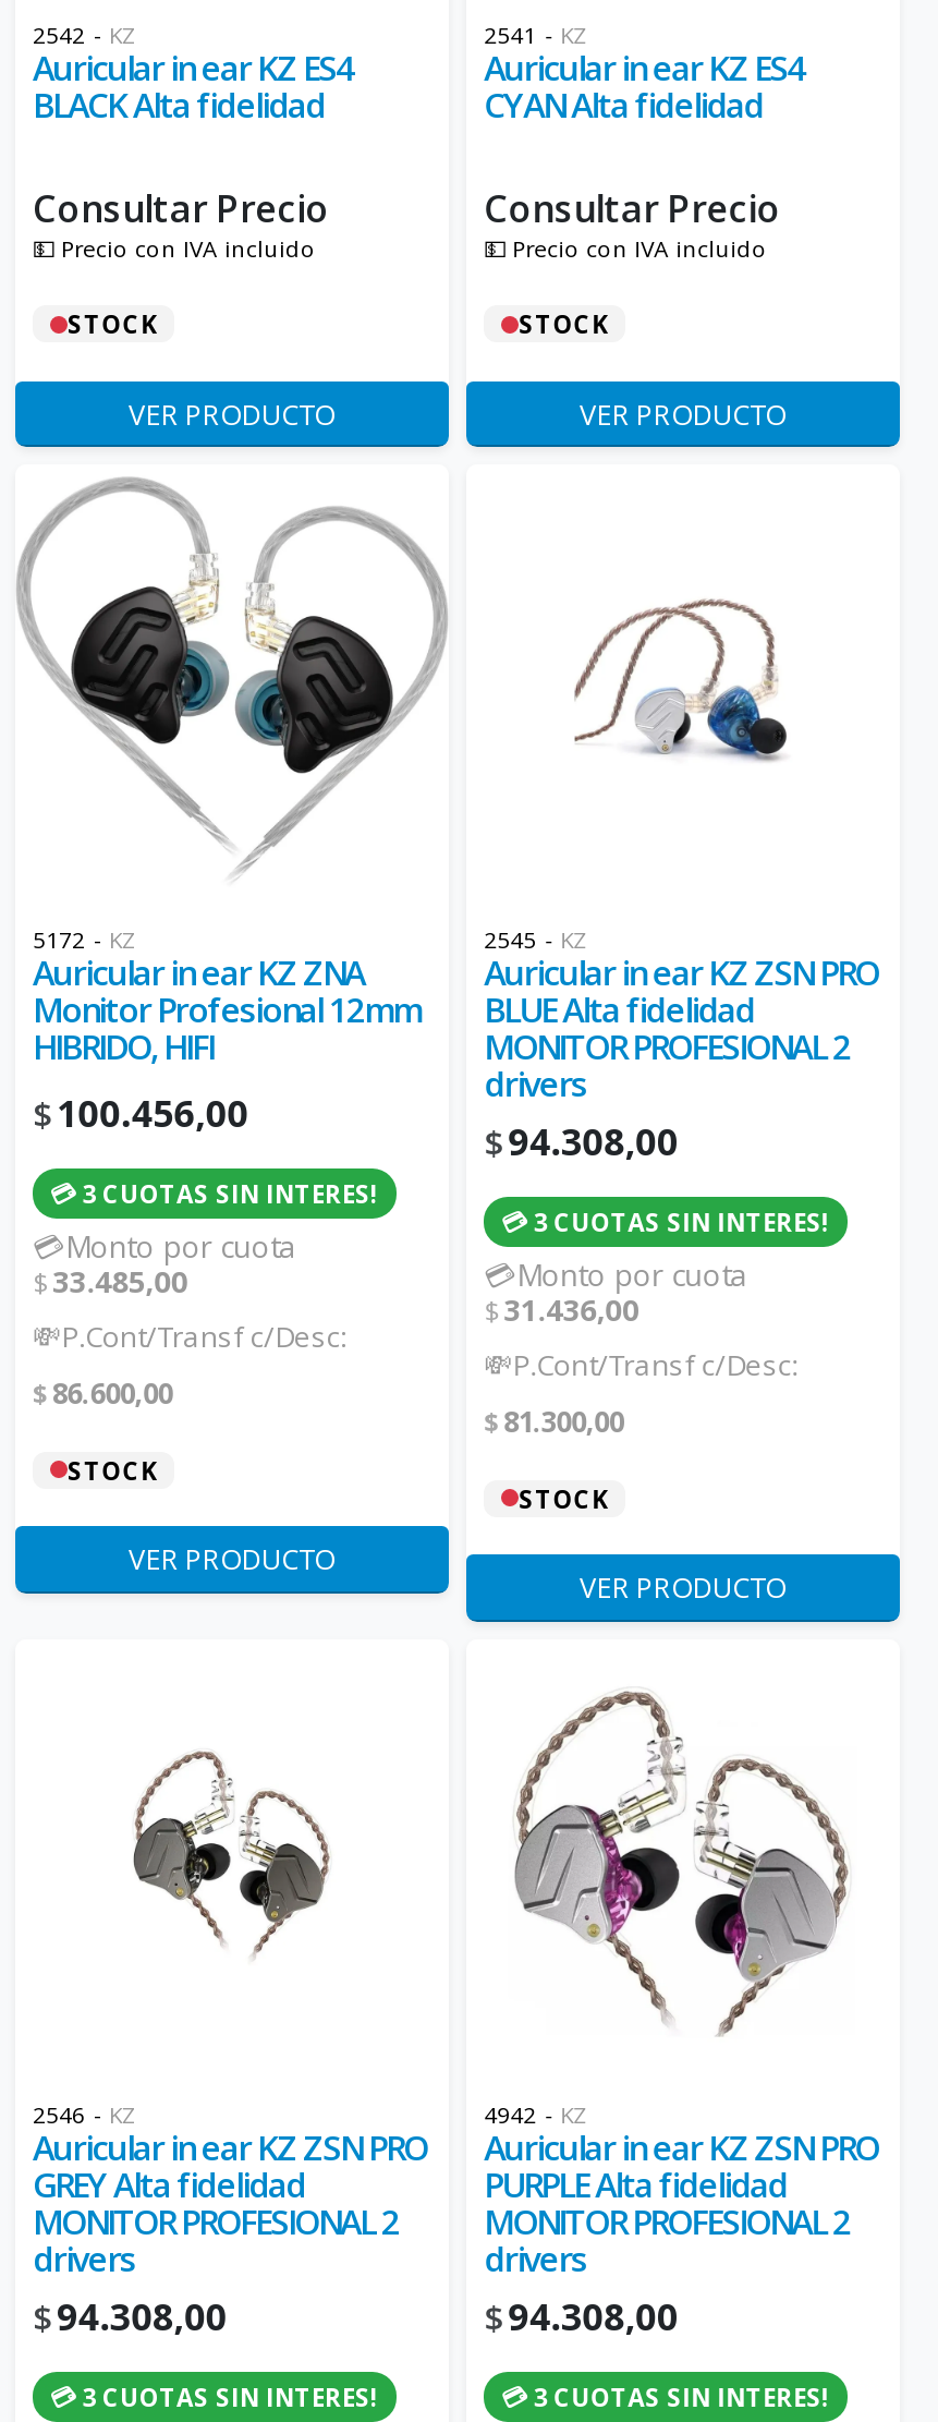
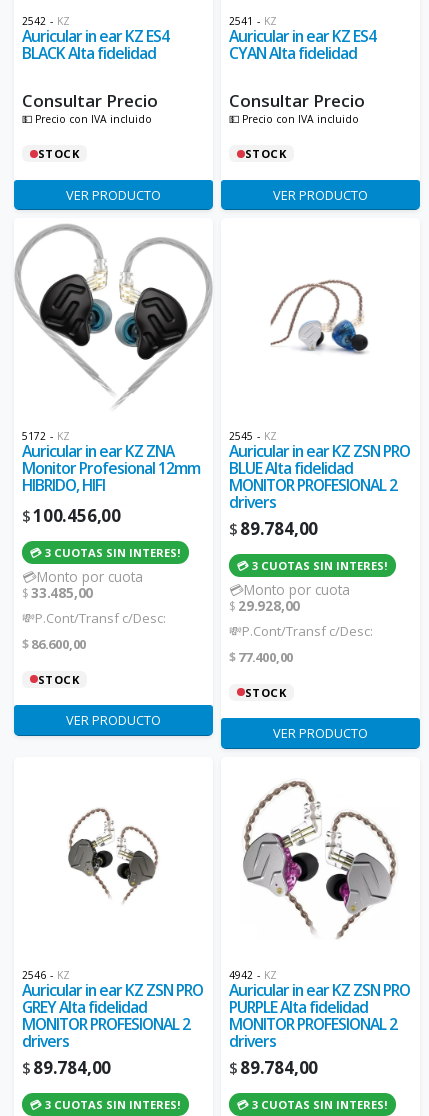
[484,1117,678,1167] $ 94.308,00 -> [229,517,318,540] $ 89.784,00
[484,1289,639,1330] $ 31.436,00 -> [229,596,300,615] $ 29.928,00
[484,1402,624,1442] $ 81.300,00 -> [229,648,293,666] $ 77.400,00
[33,2291,227,2341] $ 94.308,00 -> [22,1056,111,1079] $ 89.784,00
[484,2291,678,2341] $ 94.308,00 -> [229,1056,318,1079] $ 89.784,00

